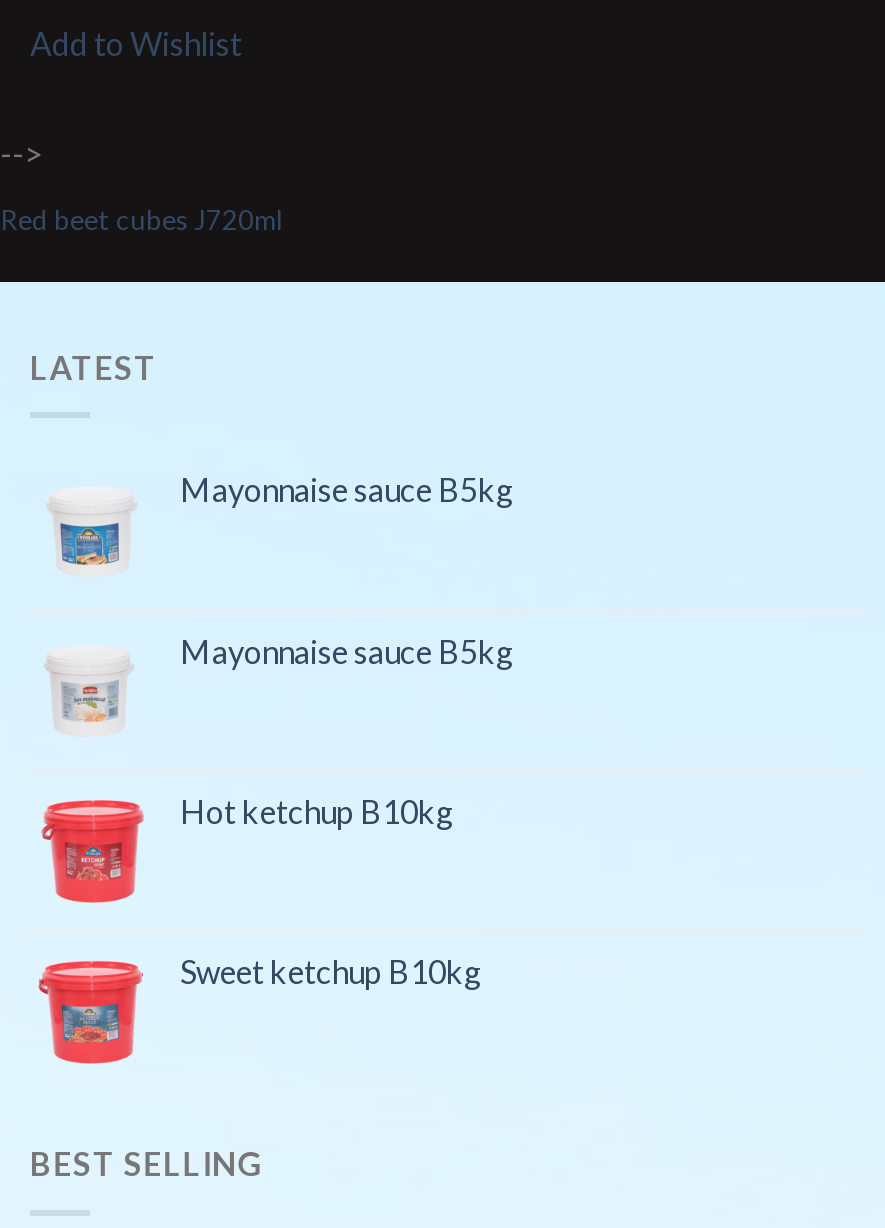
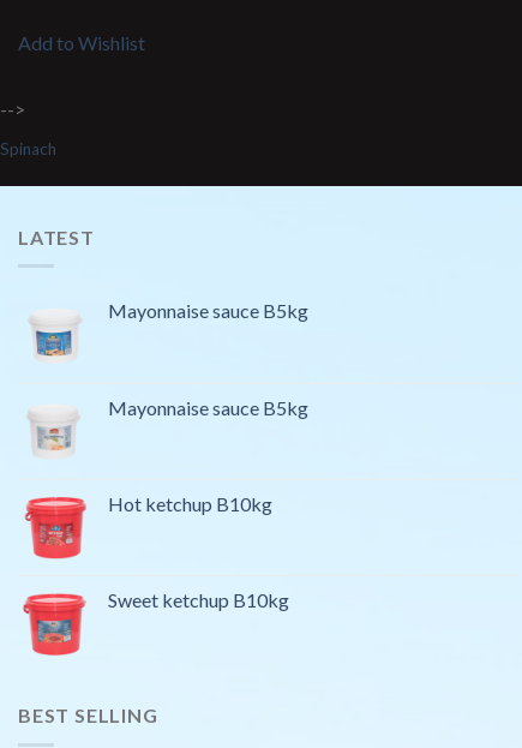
[0,203,282,235] Red beet cubes J720ml -> [0,139,56,158] Spinach

